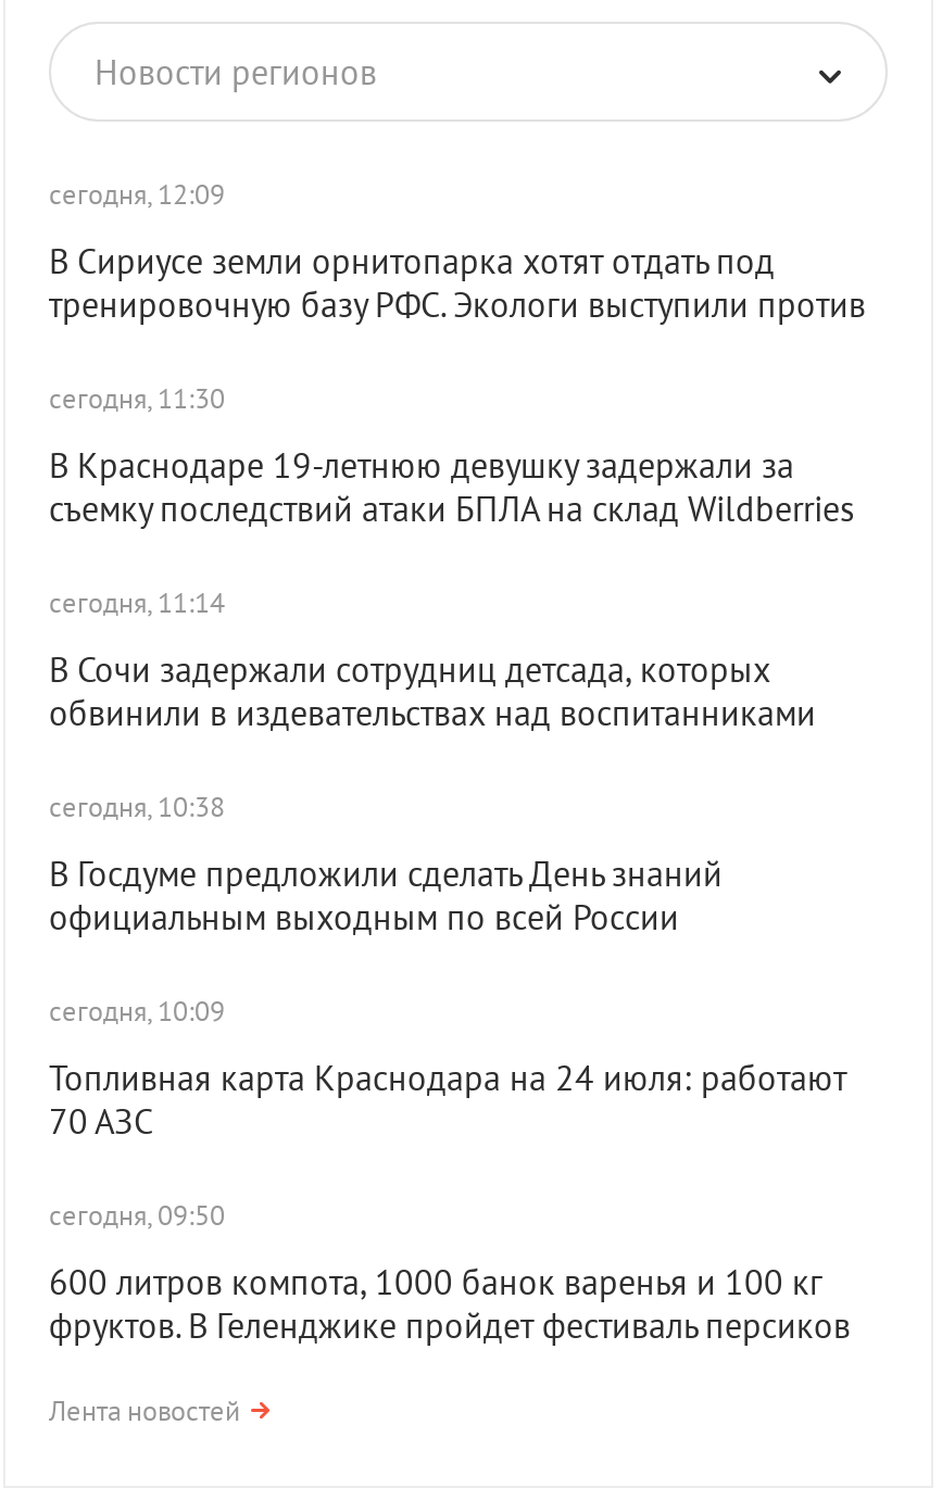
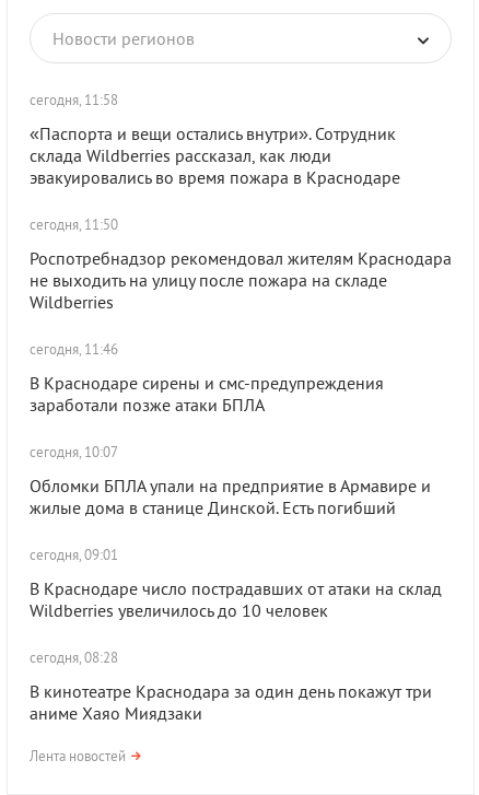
[49,177,225,214] сегодня, 12:09 -> [30,91,118,110] сегодня, 11:58
[49,240,866,327] В Сириусе земли орнитопарка хотят отдать под | тренировочную базу РФС. Экологи выступили против -> [30,123,400,189] «Паспорта и вещи остались внутри». Сотрудник | склада Wildberries рассказал, как люди | эвакуировались во время пожара в Краснодаре
[49,381,225,418] сегодня, 11:30 -> [30,216,118,234] сегодня, 11:50
[49,444,855,531] В Краснодаре 19-летнюю девушку задержали за | съемку последствий атаки БПЛА на склад Wildberries -> [30,248,452,313] Роспотребнадзор рекомендовал жителям Краснодара | не выходить на улицу после пожара на складе | Wildberries
[49,585,225,622] сегодня, 11:14 -> [30,341,118,359] сегодня, 11:46
[49,648,816,735] В Сочи задержали сотрудниц детсада, которых | обвинили в издевательствах над воспитанниками -> [30,372,384,416] В Краснодаре сирены и смс-предупреждения | заработали позже атаки БПЛА
[49,789,225,826] сегодня, 10:38 -> [30,443,118,462] сегодня, 10:07
[49,852,723,939] В Госдуме предложили сделать День знаний | официальным выходным по всей России -> [30,475,431,519] Обломки БПЛА упали на предприятие в Армавире и | жилые дома в станице Динской. Есть погибший
[49,994,225,1031] сегодня, 10:09 -> [30,546,118,565] сегодня, 09:01
[49,1057,846,1143] Топливная карта Краснодара на 24 июля: работают | 70 АЗС -> [30,578,442,622] В Краснодаре число пострадавших от атаки на склад | Wildberries увеличилось до 10 человек
[49,1198,225,1235] сегодня, 09:50 -> [30,649,118,667] сегодня, 08:28
[49,1261,851,1348] 600 литров компота, 1000 банок варенья и 100 кг | фруктов. В Геленджике пройдет фестиваль персиков -> [30,681,432,724] В кинотеатре Краснодара за один день покажут три | аниме Хаяо Миядзаки

